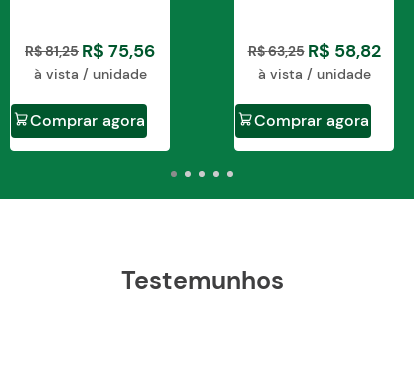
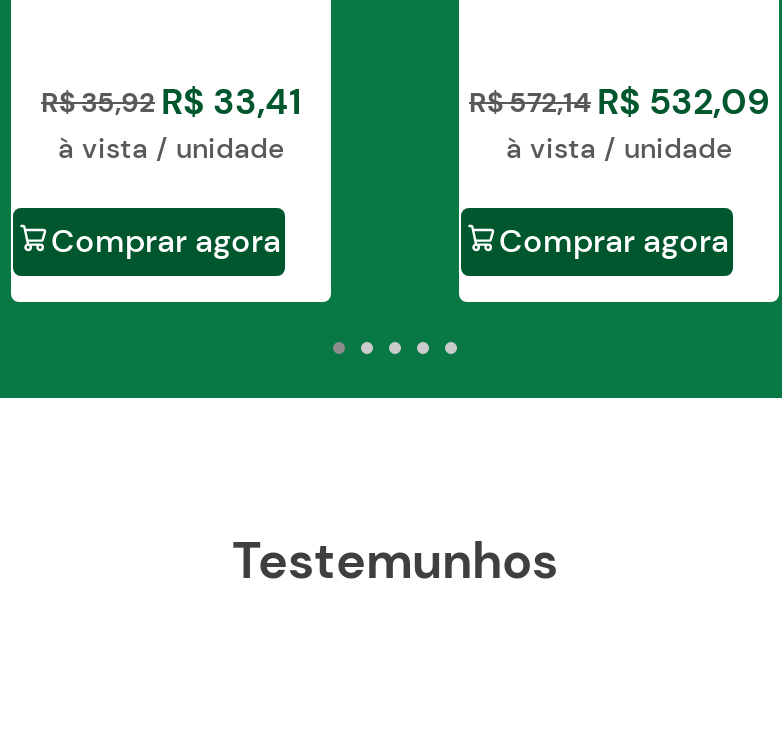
[25,39,155,63] R$ 81,25 R$ 75,56 -> [41,78,301,126] R$ 35,92 R$ 33,41
[247,39,380,63] R$ 63,25 R$ 58,82 -> [469,78,769,126] R$ 572,14 R$ 532,09

